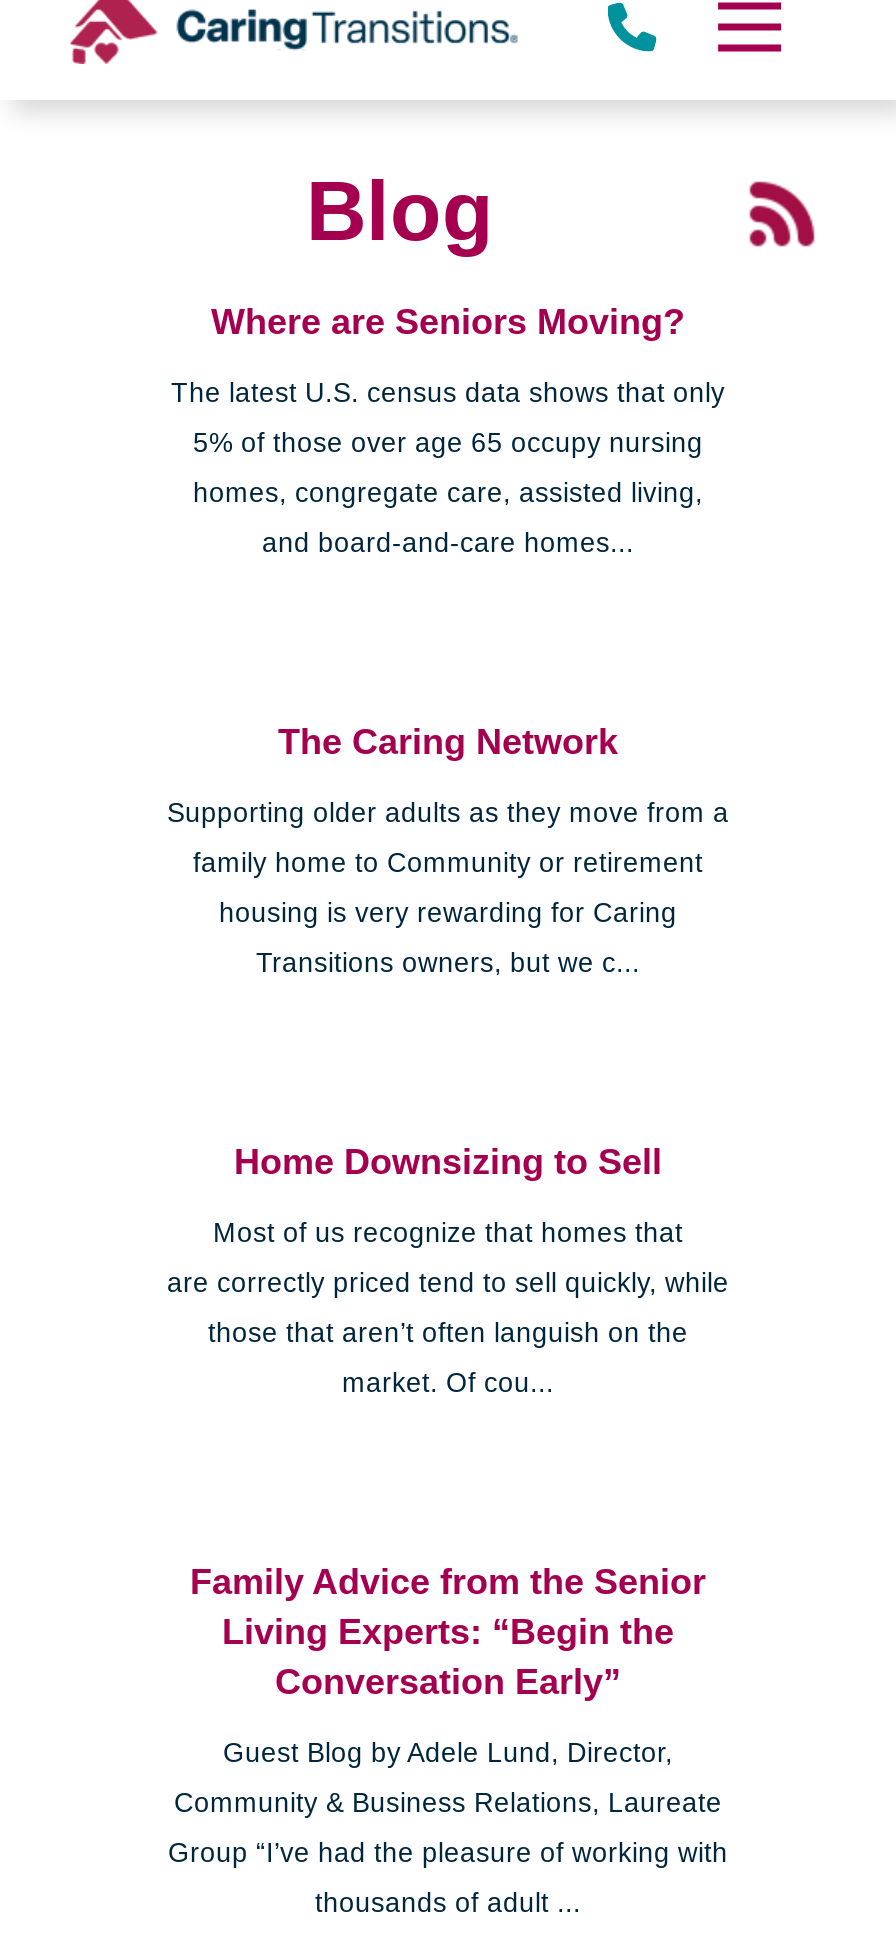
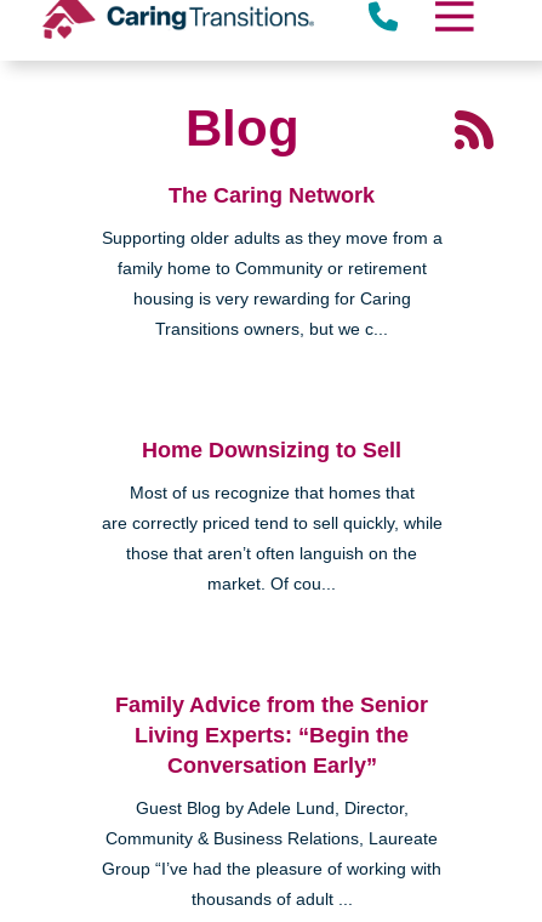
[171,302,725,558] Where are Seniors Moving? | The latest U.S. census data shows that only | 5% of those over age 65 occupy nursing | homes, congregate care, assisted living, | and board-and-care homes... -> none

